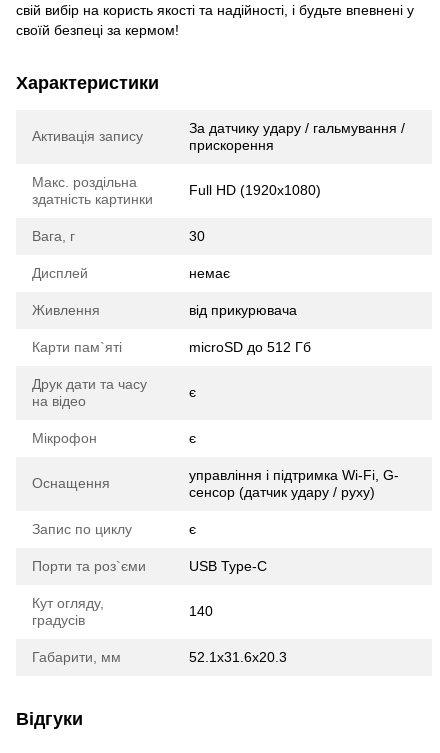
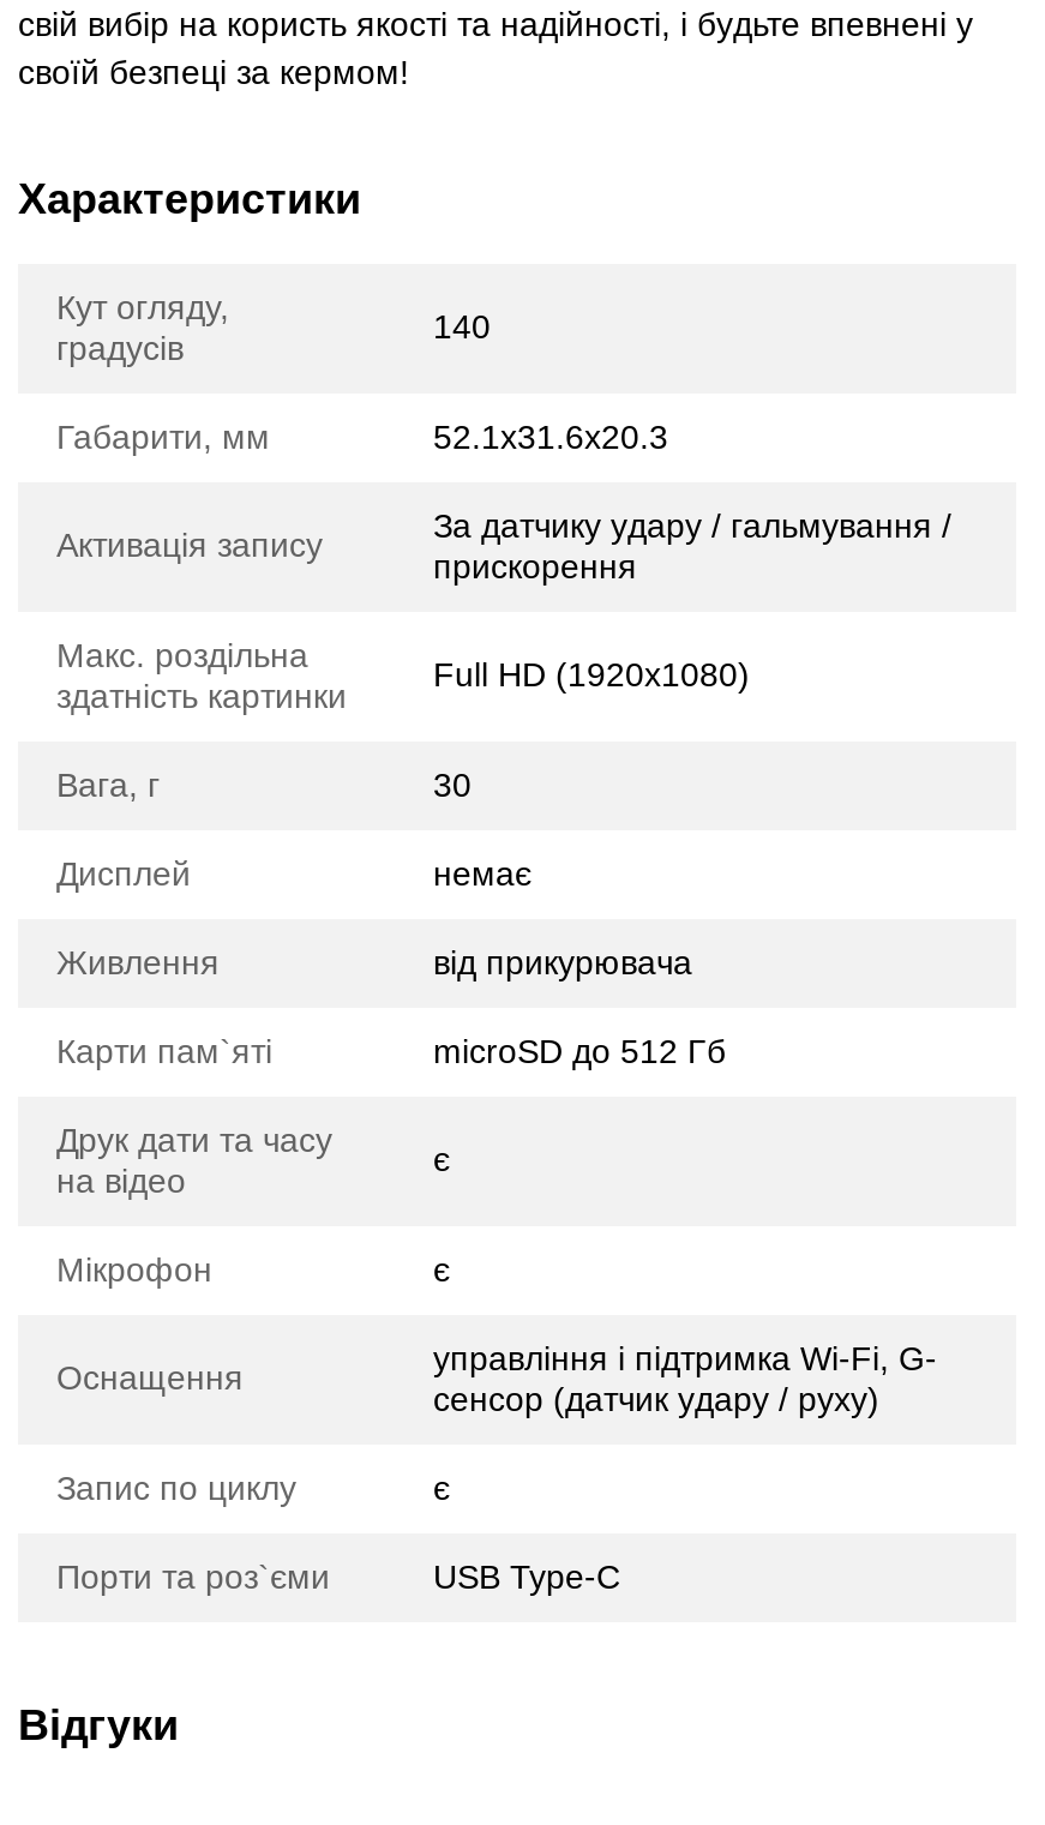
moved [32,120,405,574] -> [56,507,951,1597]: Активація запису | За датчику удару / гальмування / | прискорення | ... | Порти та роз`єми | USB Type-C
moved [32,595,104,628] -> [56,289,229,368]: Кут огляду, | градусів
moved [32,603,287,665] -> [56,308,668,457]: 140 | Габарити, мм | 52.1x31.6x20.3

